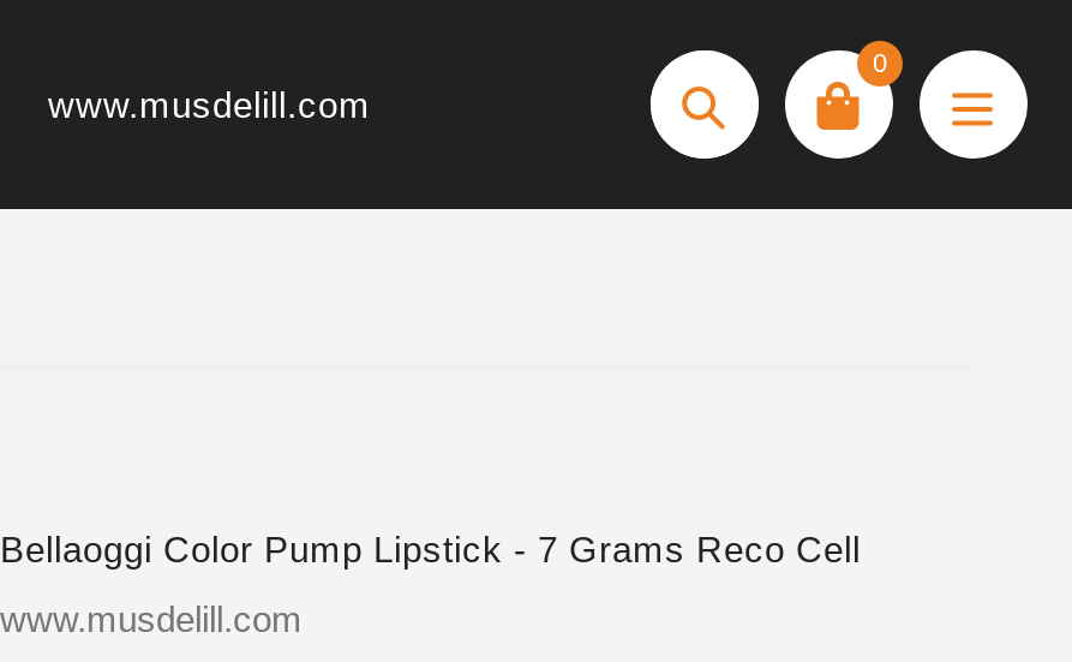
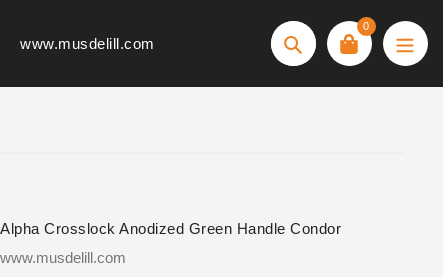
[0,529,861,569] Bellaoggi Color Pump Lipstick - 7 Grams Reco Cell -> [0,220,341,237] Alpha Crosslock Anodized Green Handle Condor

